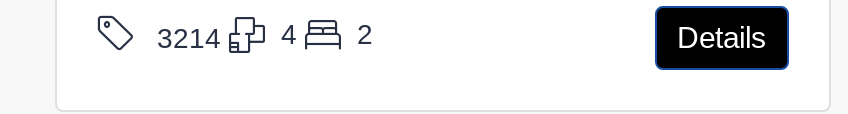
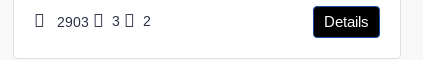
[157,18,297,54] 3214 | 4 -> [57,13,120,30] 2903 | 3

